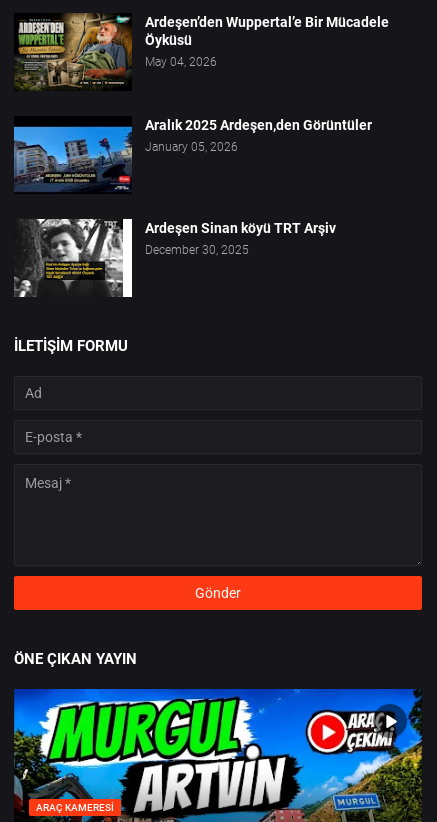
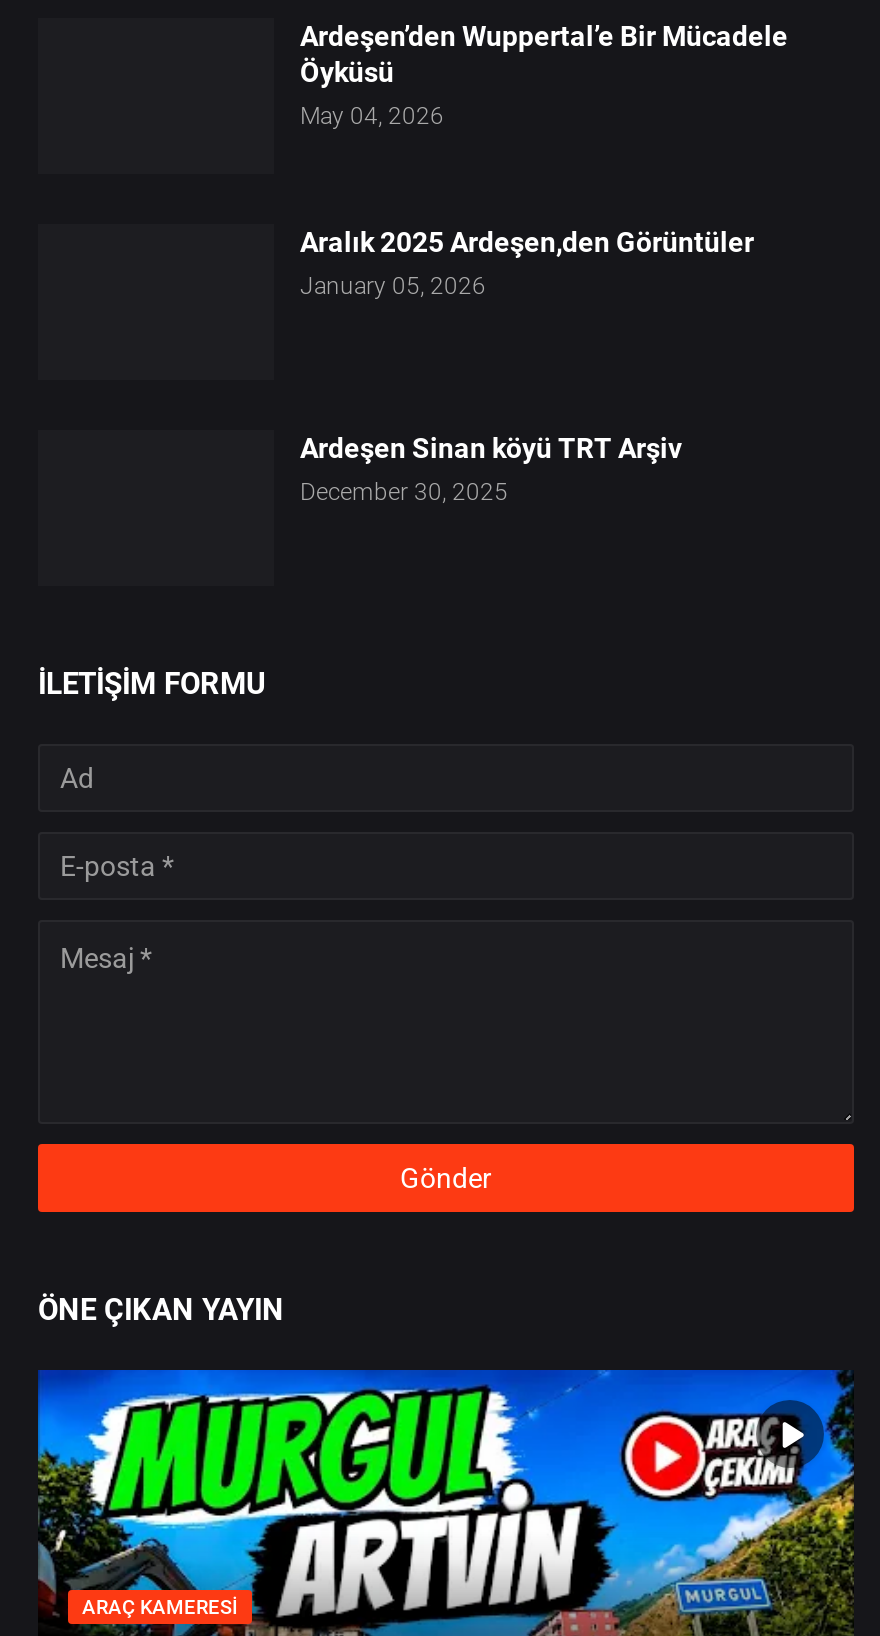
[15,13,132,90] [image] -> none
[13,118,133,192] [image] -> none
[14,218,133,298] [image] -> none

